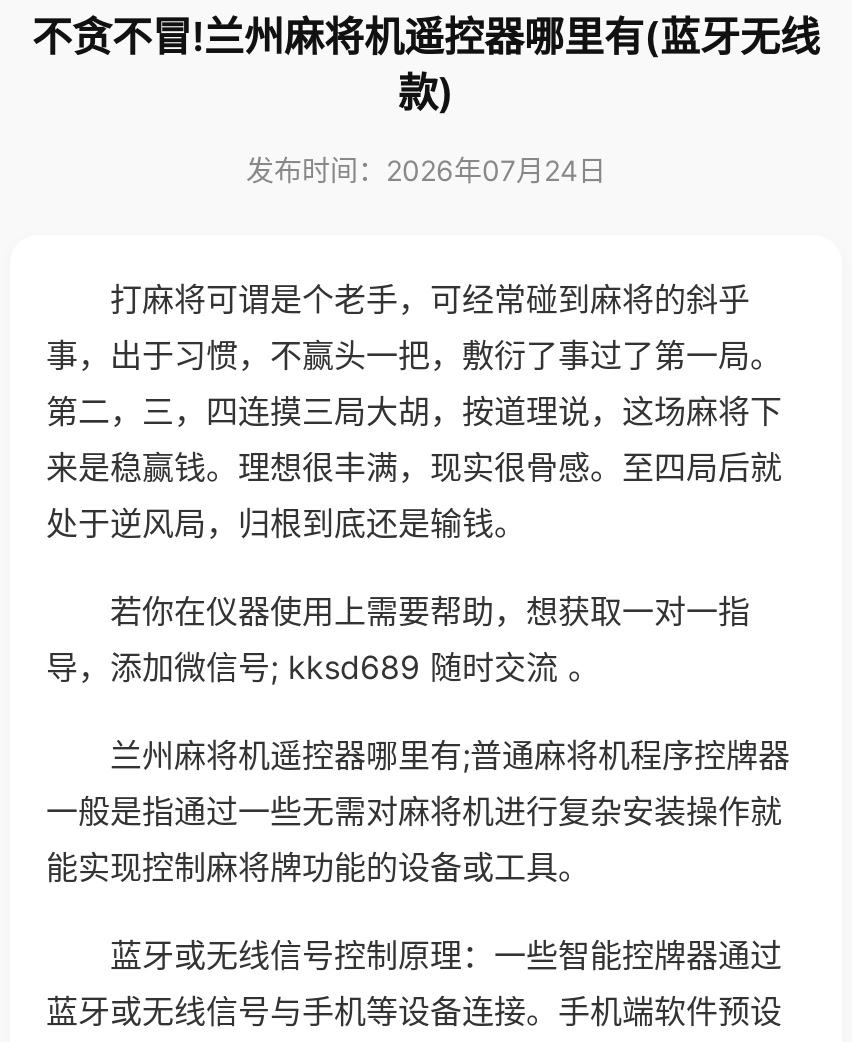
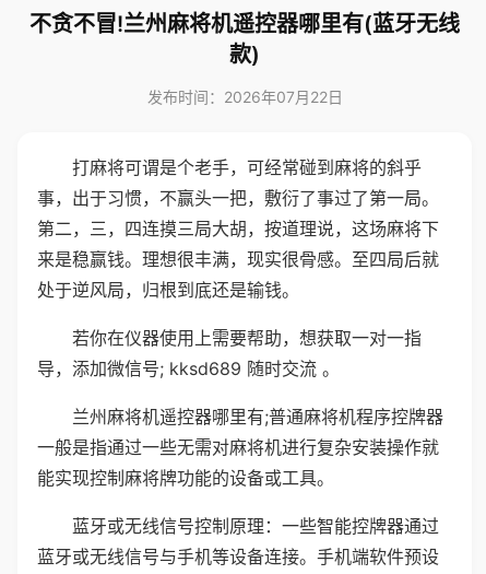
[246,153,606,187] 发布时间：2026年07月24日 -> [147,87,342,106] 发布时间：2026年07月22日

